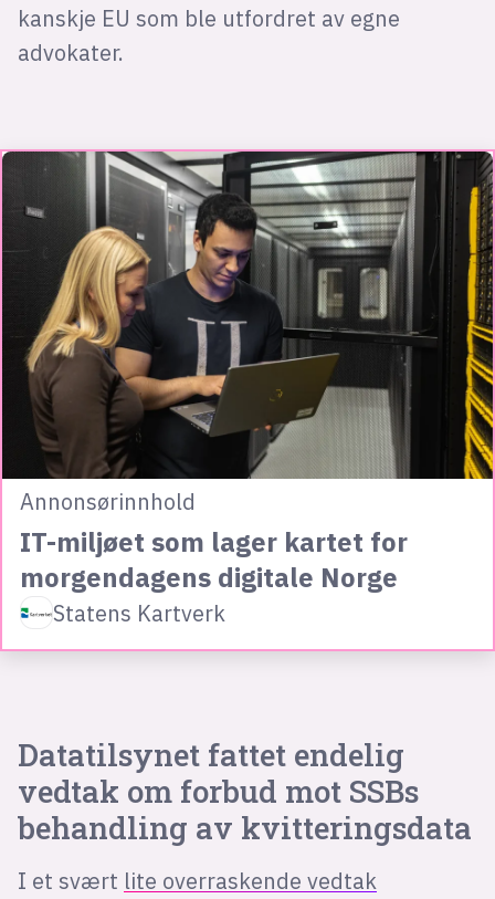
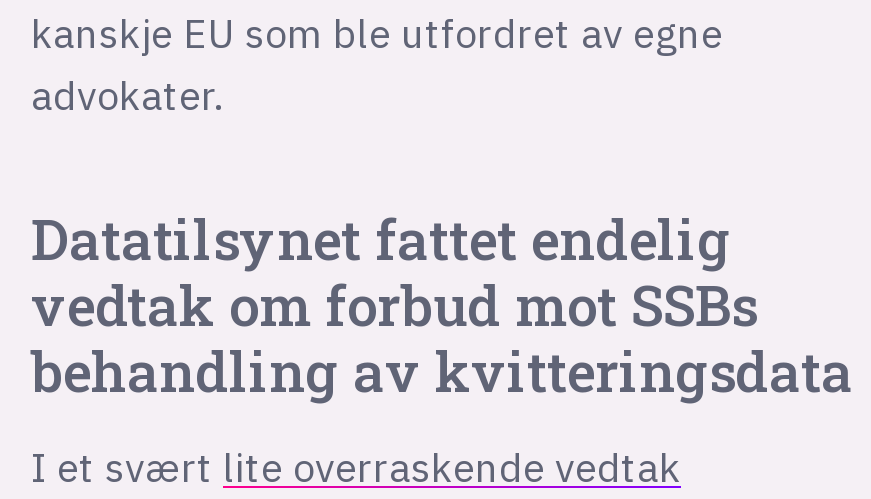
[3,148,492,652] [image] | Annonsørinnhold | IT-miljøet som lager kartet for | morgendagens digitale Norge | Statens Kartverk -> none

